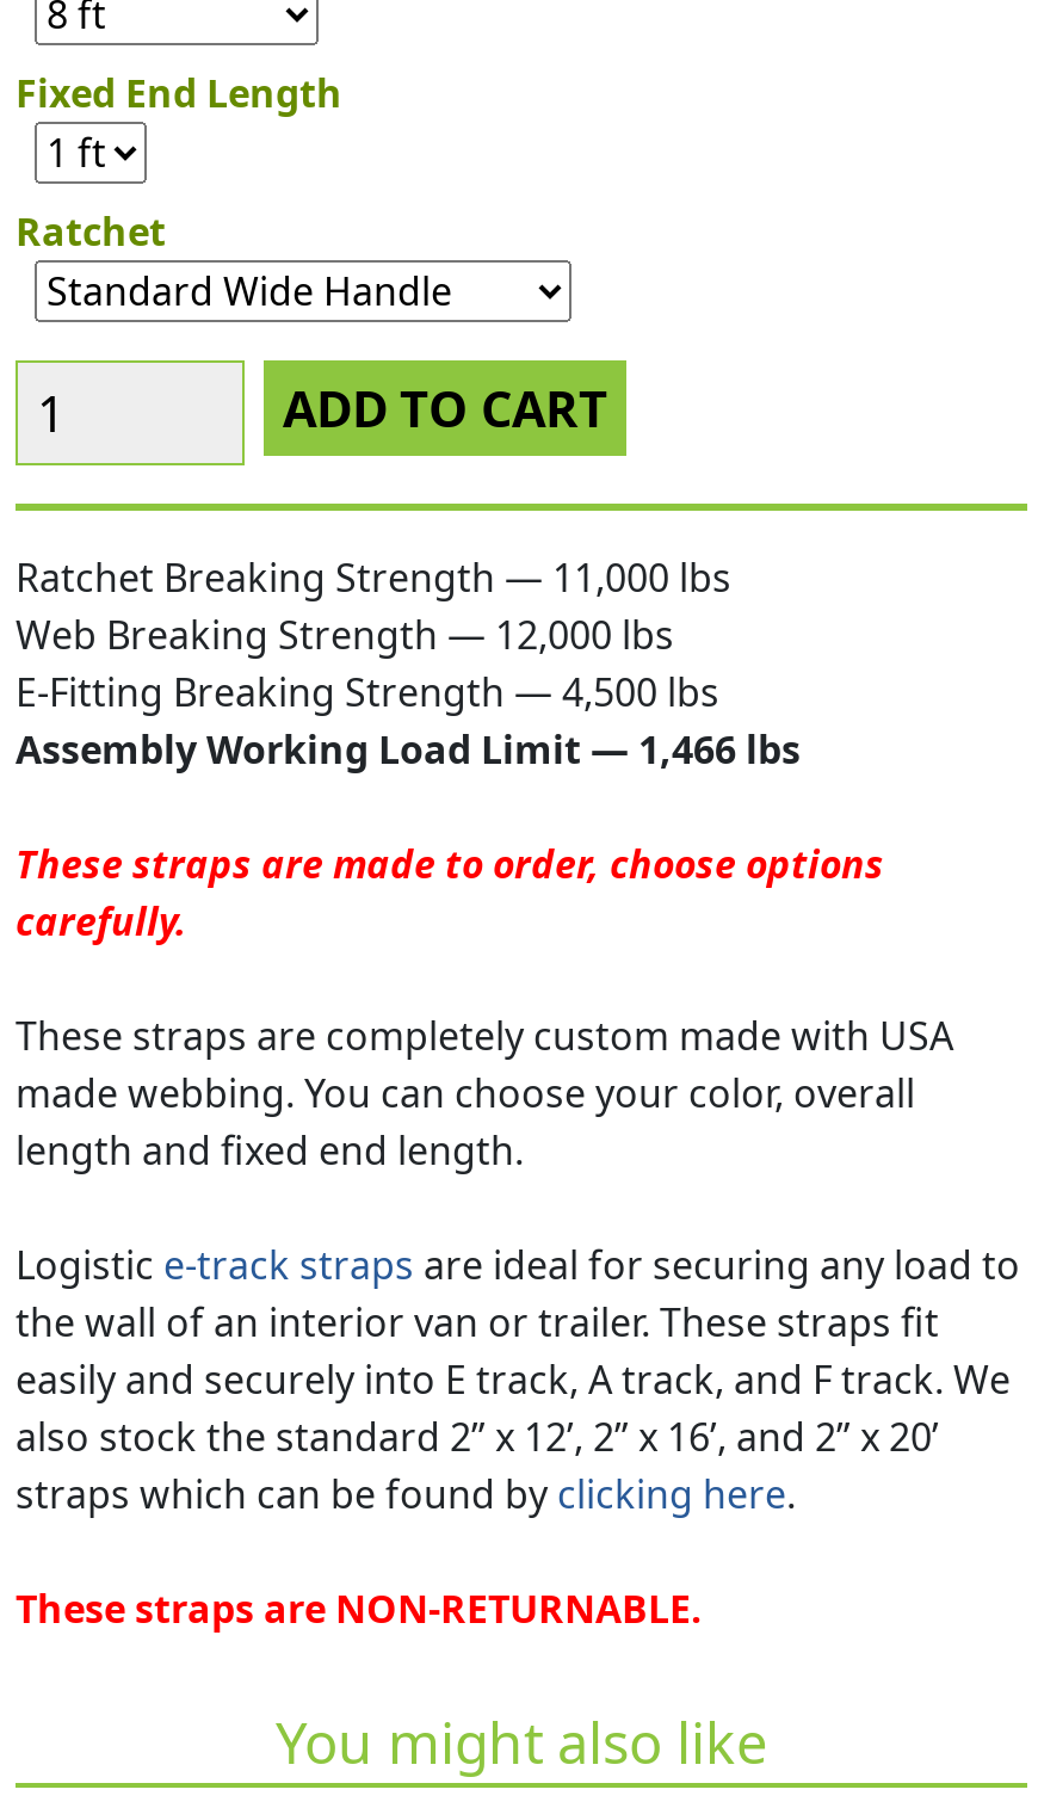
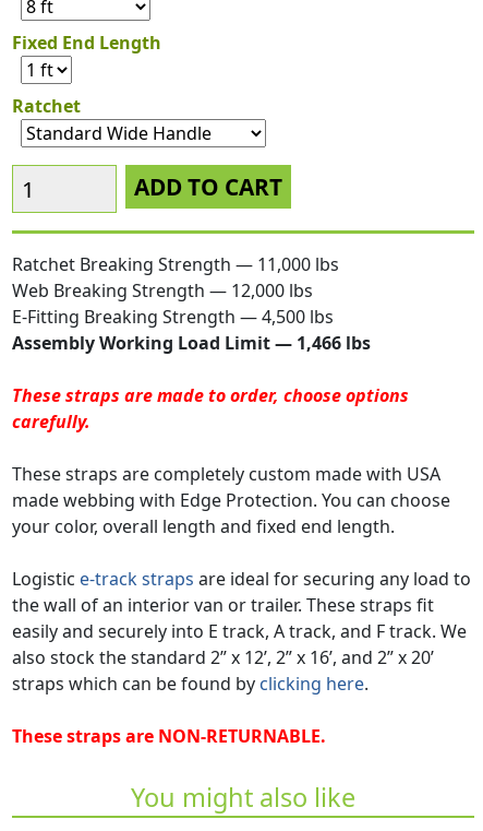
[16,1066,915,1176] made webbing. You can choose your color, overall | length and fixed end length. -> [12,488,450,538] made webbing with Edge Protection. You can choose | your color, overall length and fixed end length.

